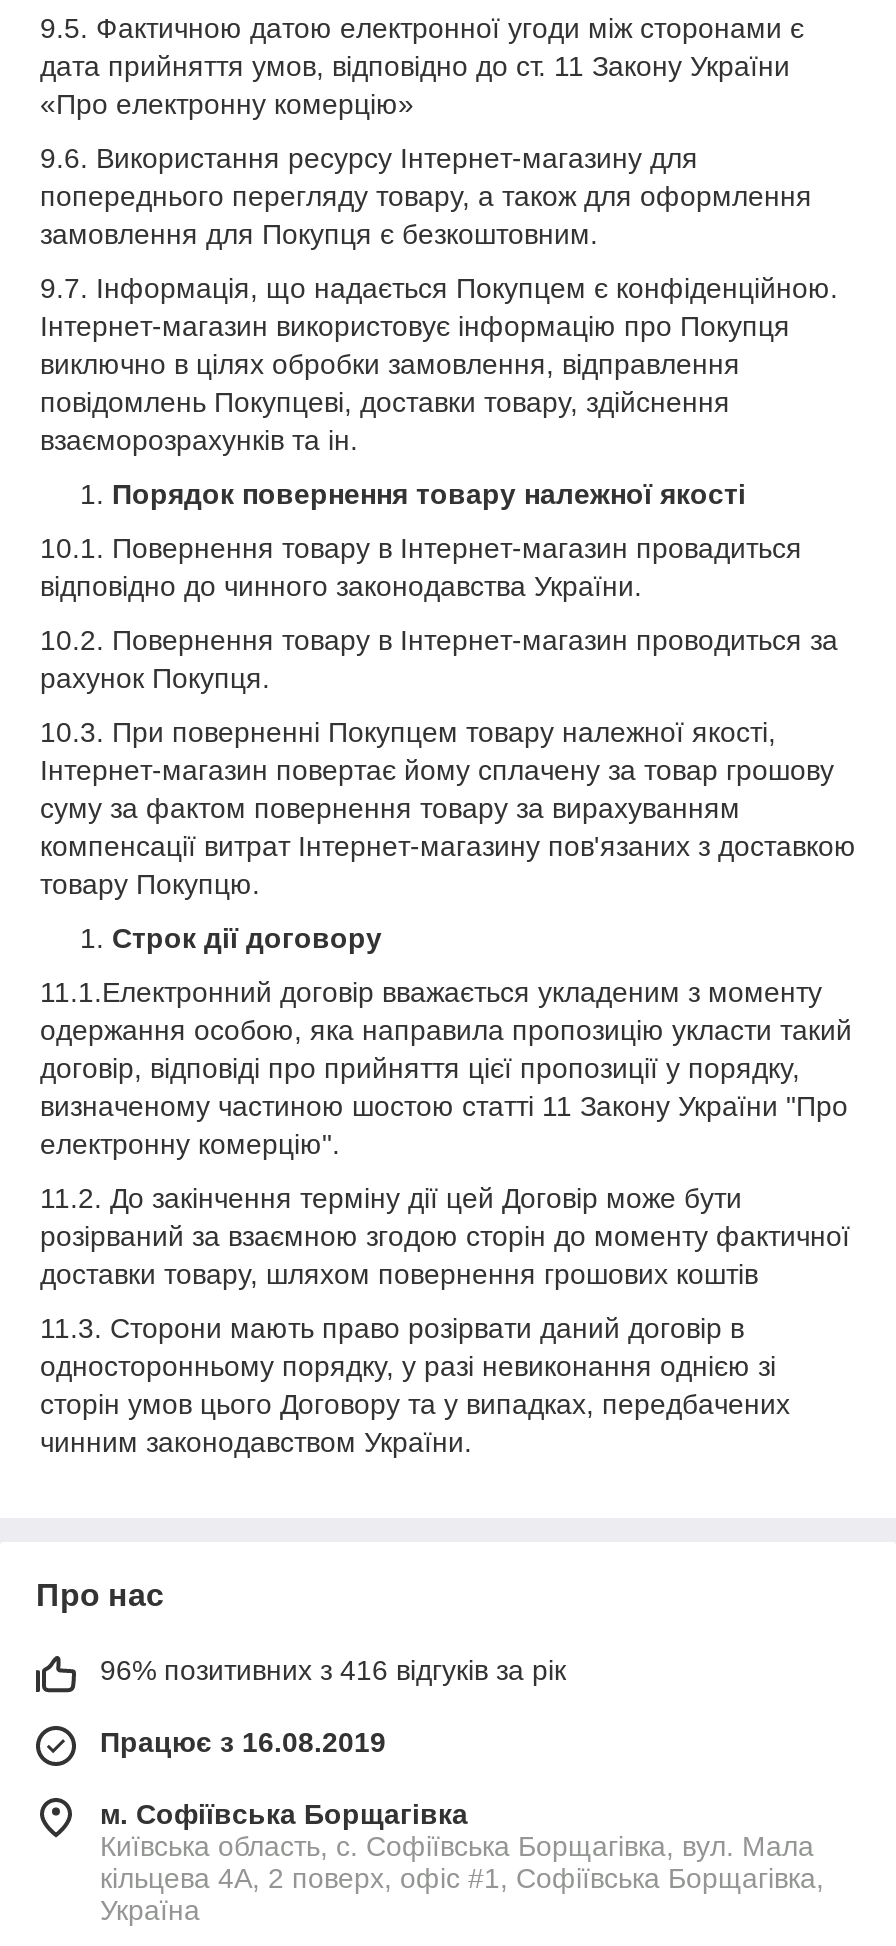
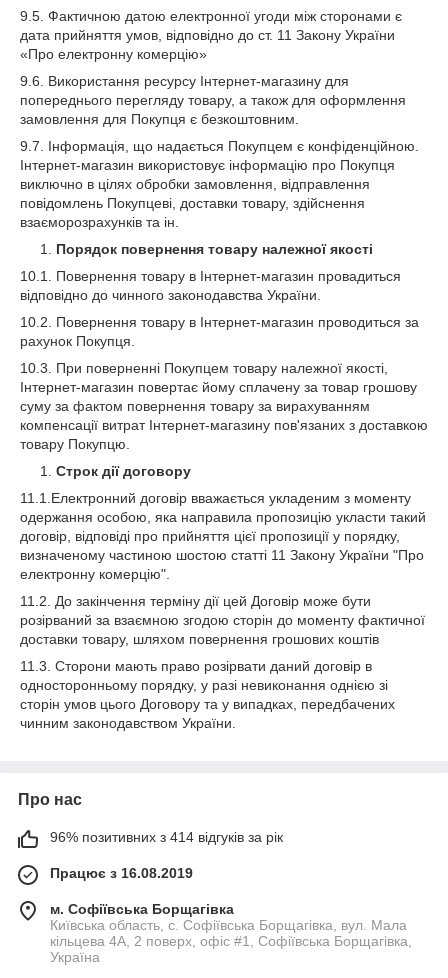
[100,1654,566,1686] 96% позитивних з 416 відгуків за рік -> [50,829,283,845] 96% позитивних з 414 відгуків за рік

